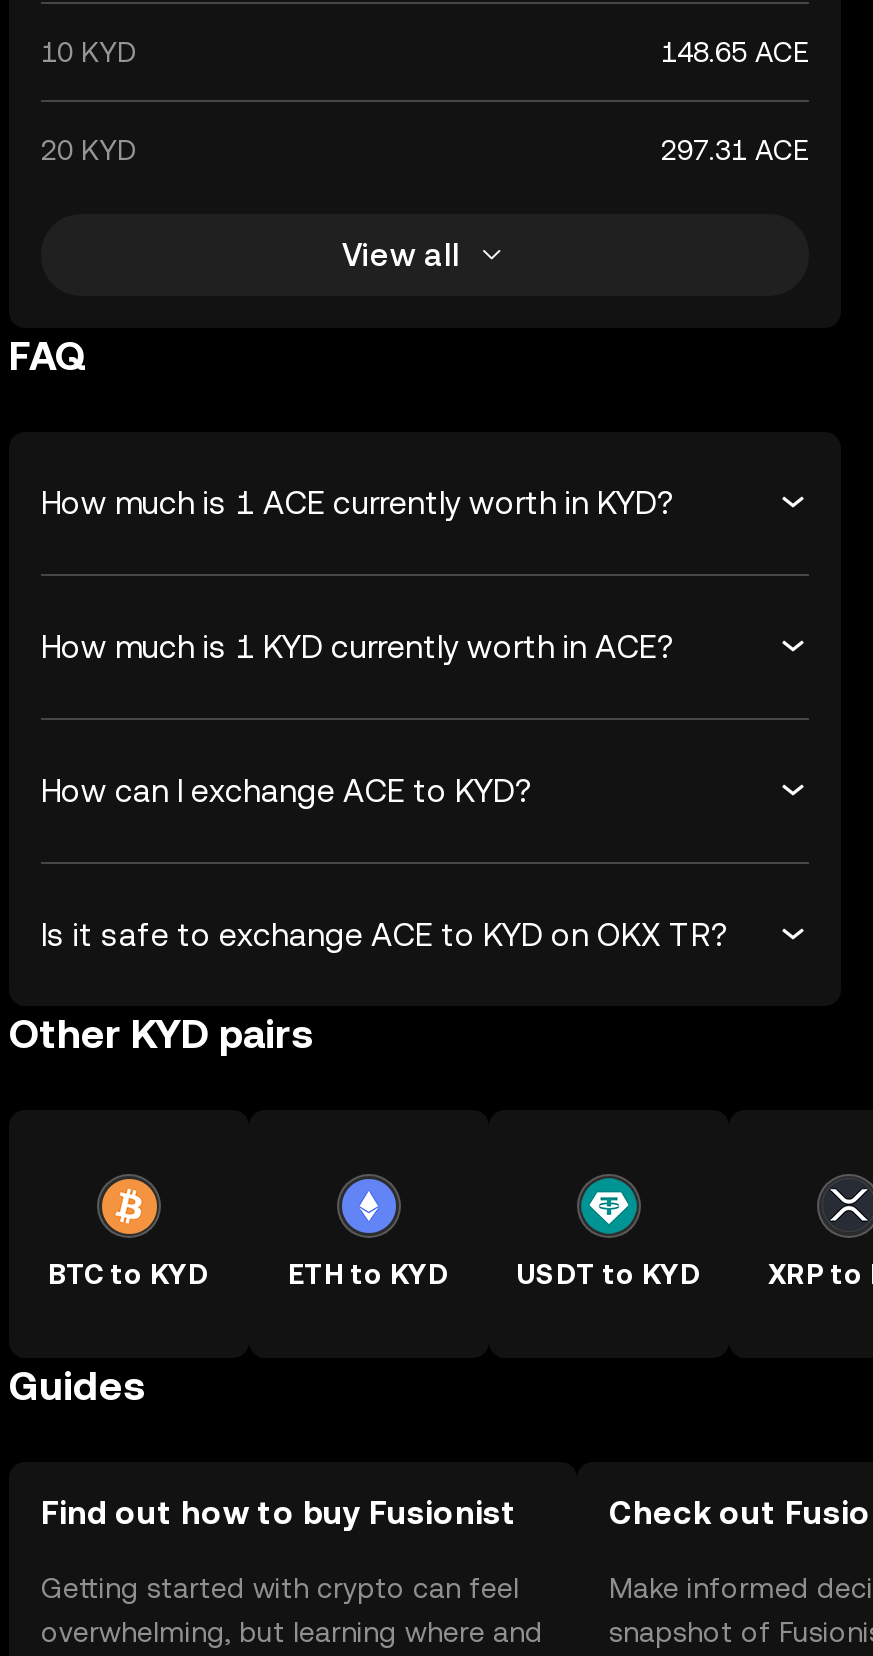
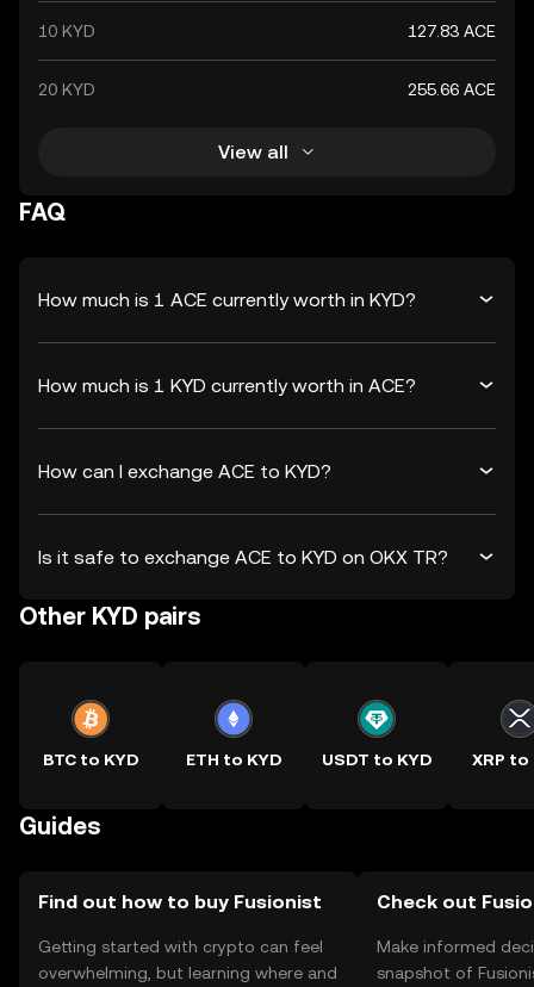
[661,36,809,68] 148.65 ACE -> [408,21,496,41] 127.83 ACE
[661,134,809,166] 297.31 ACE -> [408,80,496,99] 255.66 ACE

